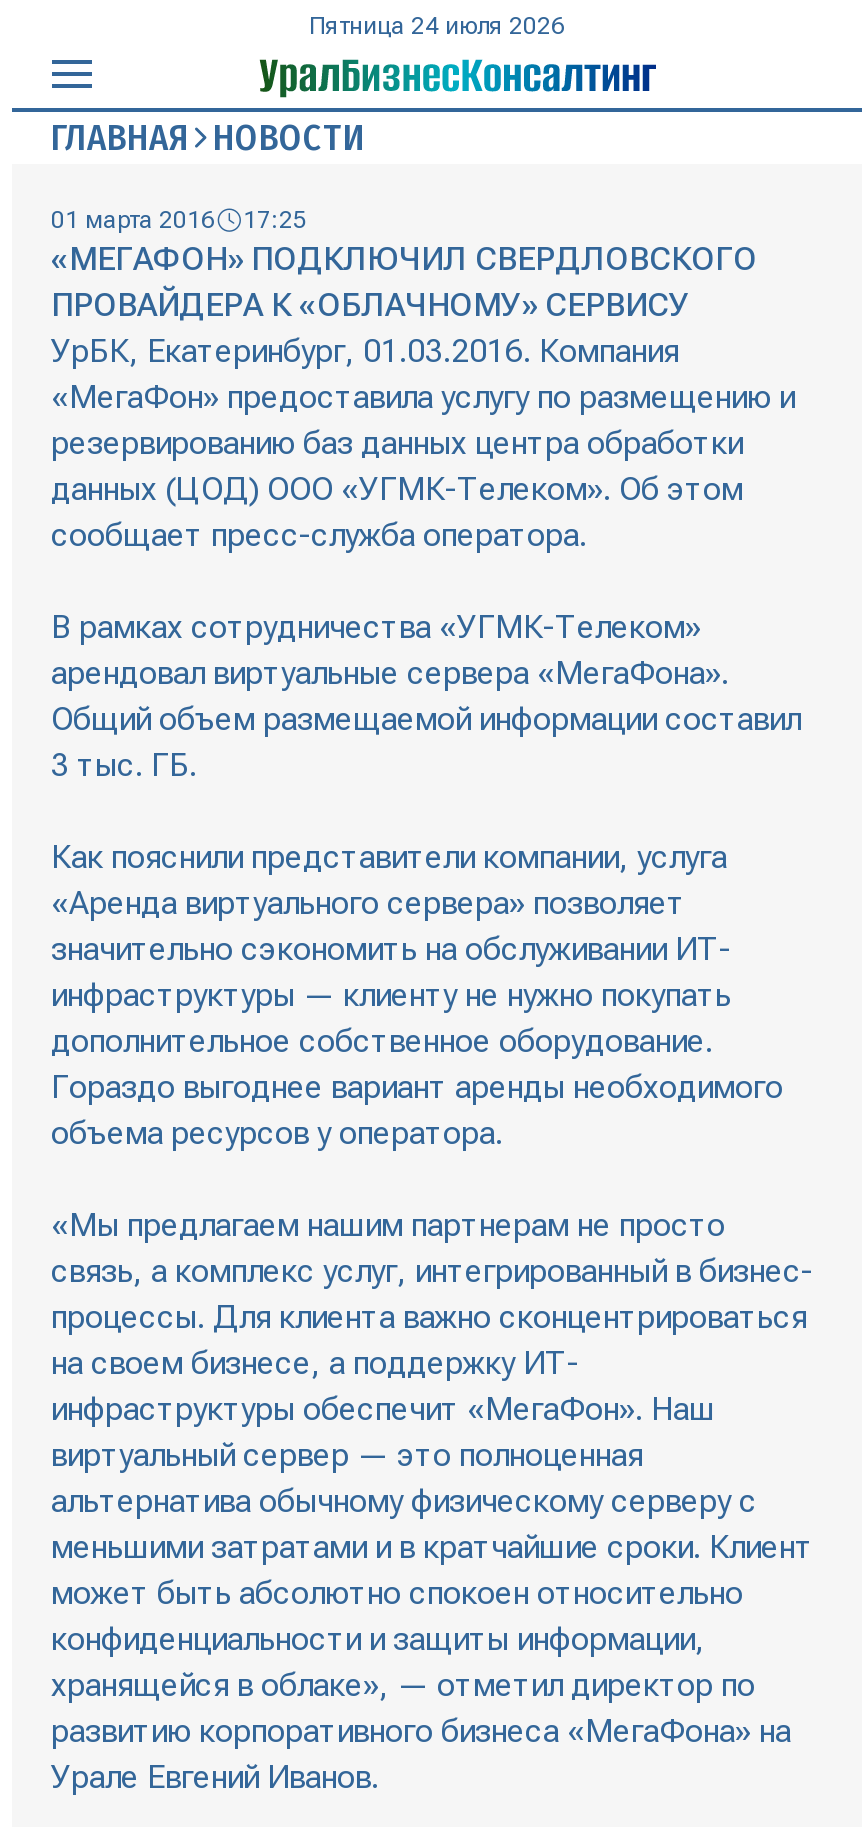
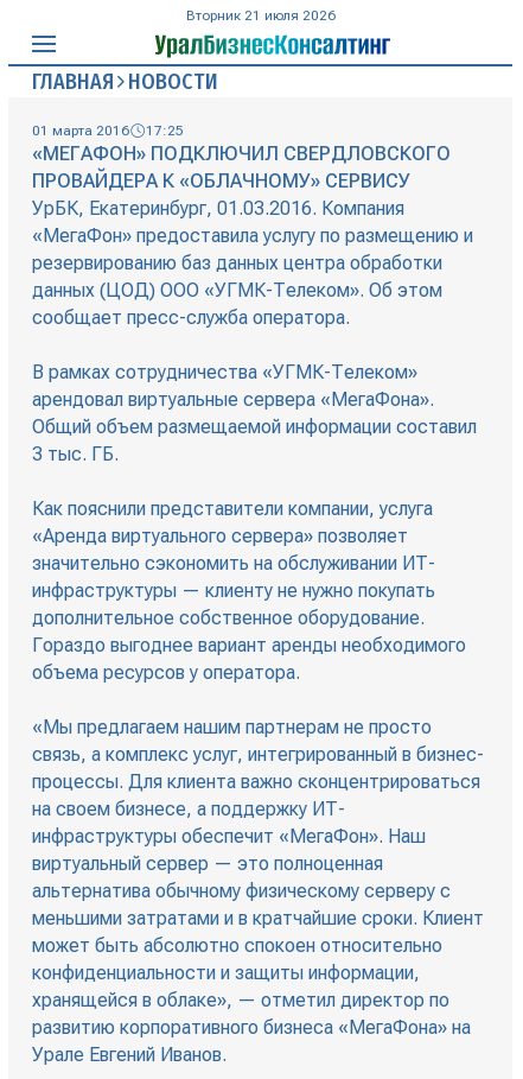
[308,12,564,40] Пятница 24 июля 2026 -> [185,7,334,24] Вторник 21 июля 2026

